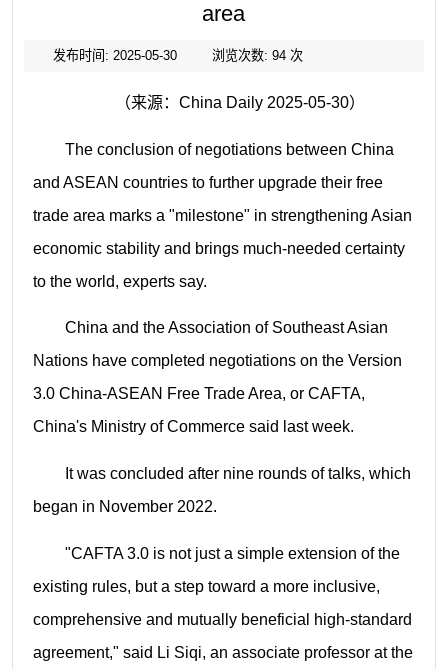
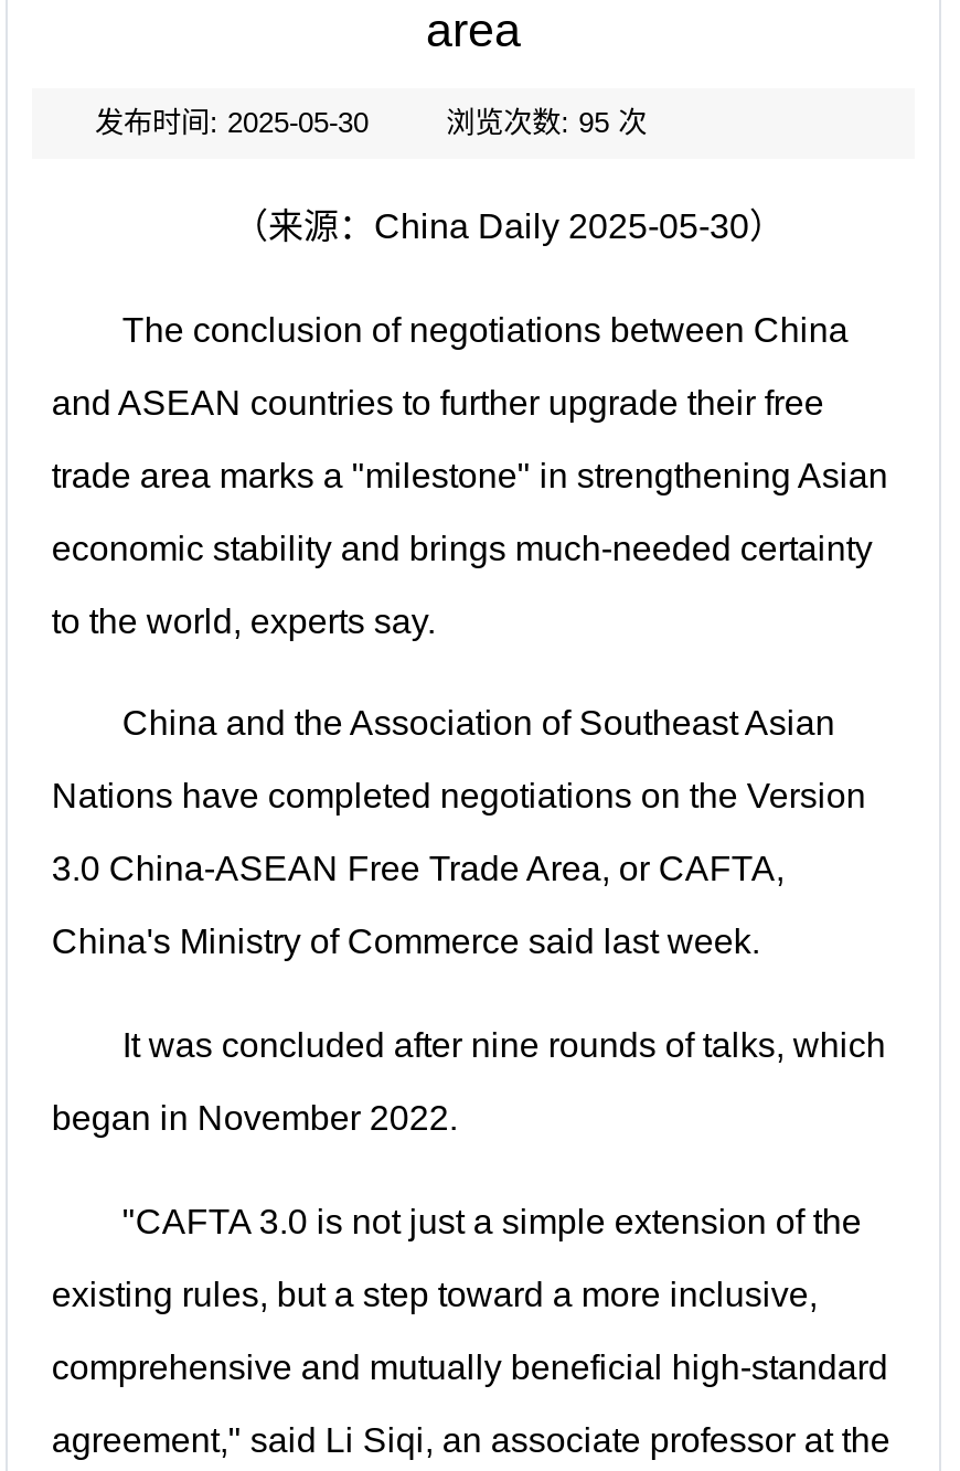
[212,48,303,63] 浏览次数: 94次 -> [446,106,647,139] 浏览次数: 95次

